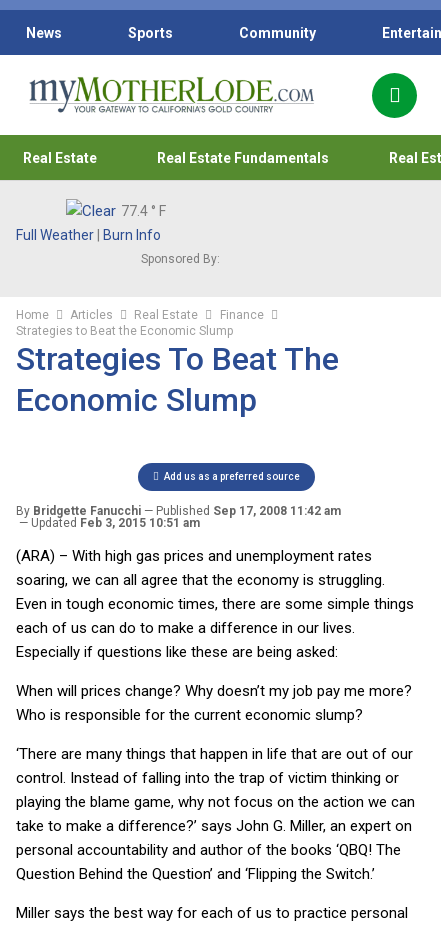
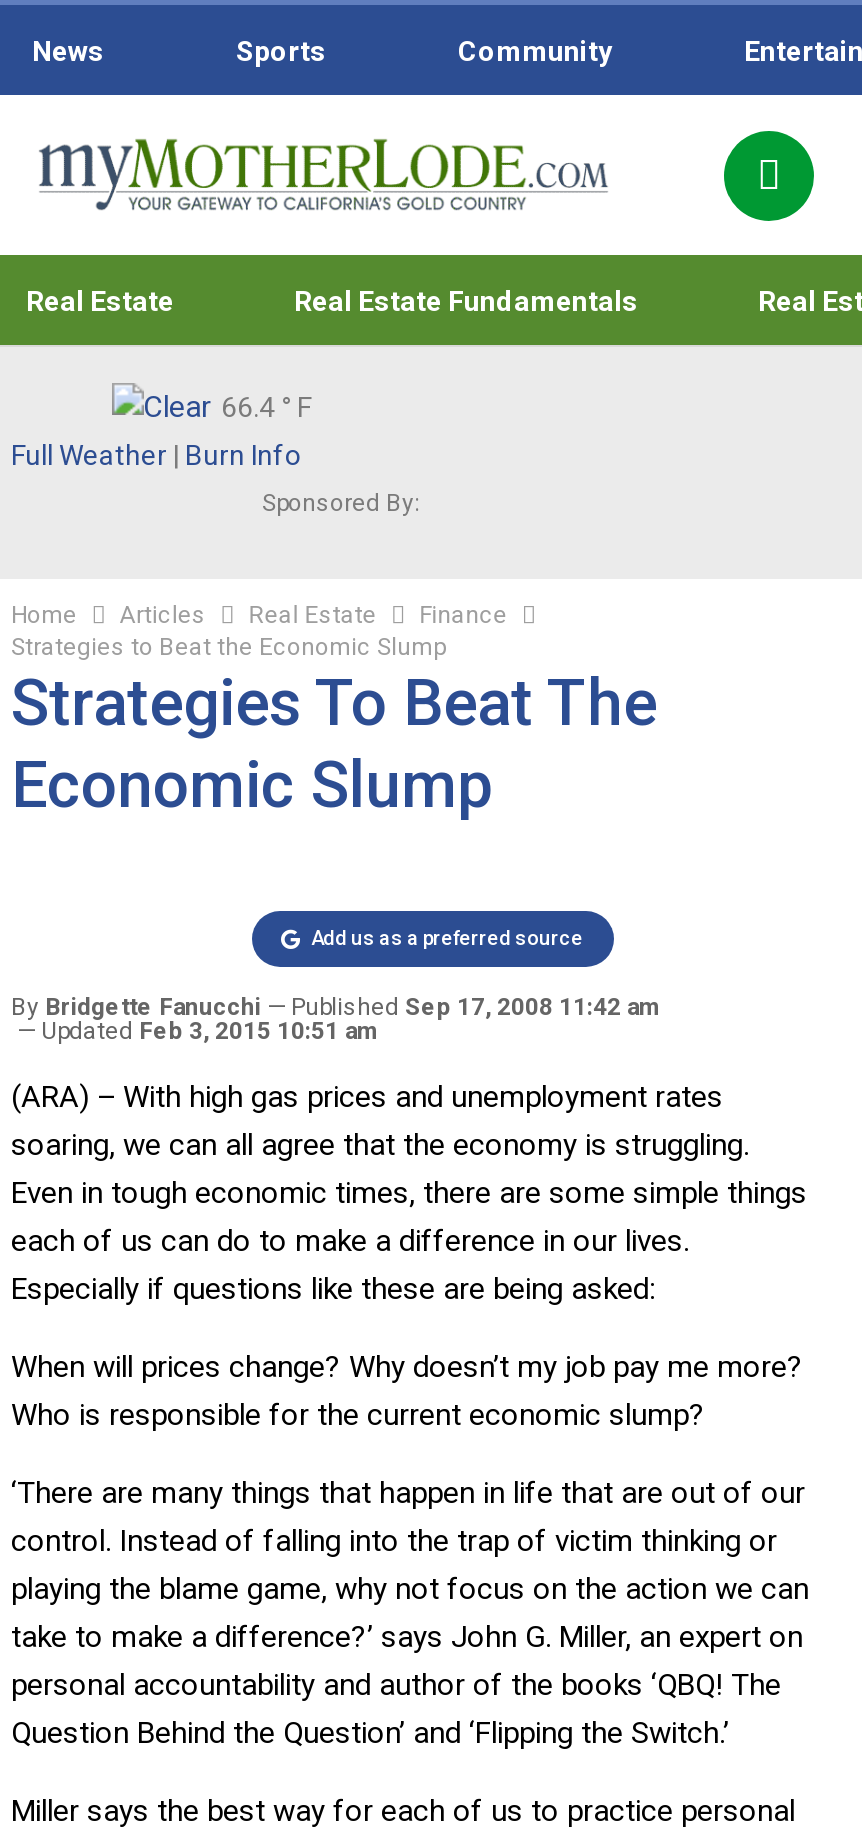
[120,203,165,219] 77.4 ° F -> [221,391,311,423] 66.4 ° F

